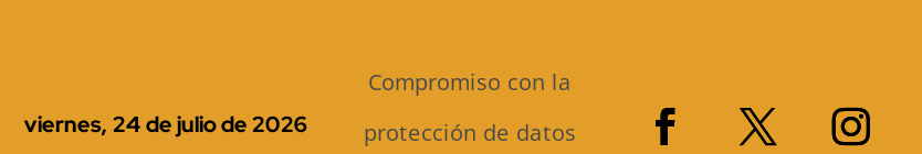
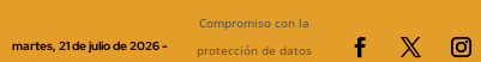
[24,109,307,137] viernes, 24 de julio de 2026 -> [12,38,168,53] martes, 21 de julio de 2026 -

